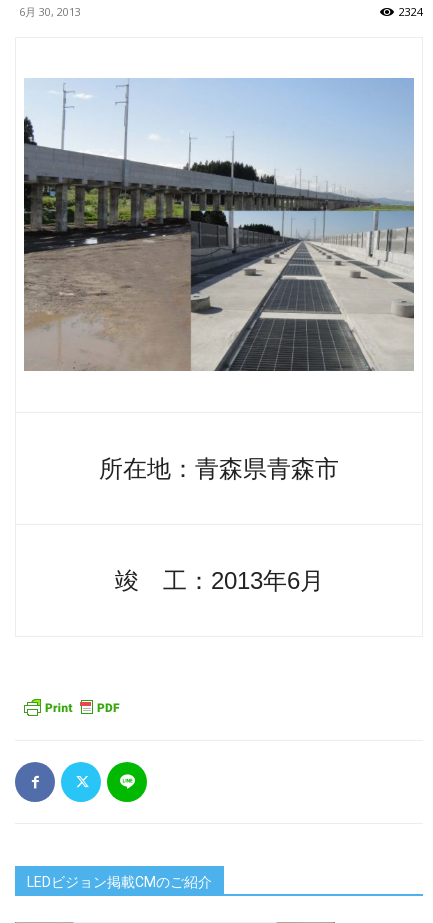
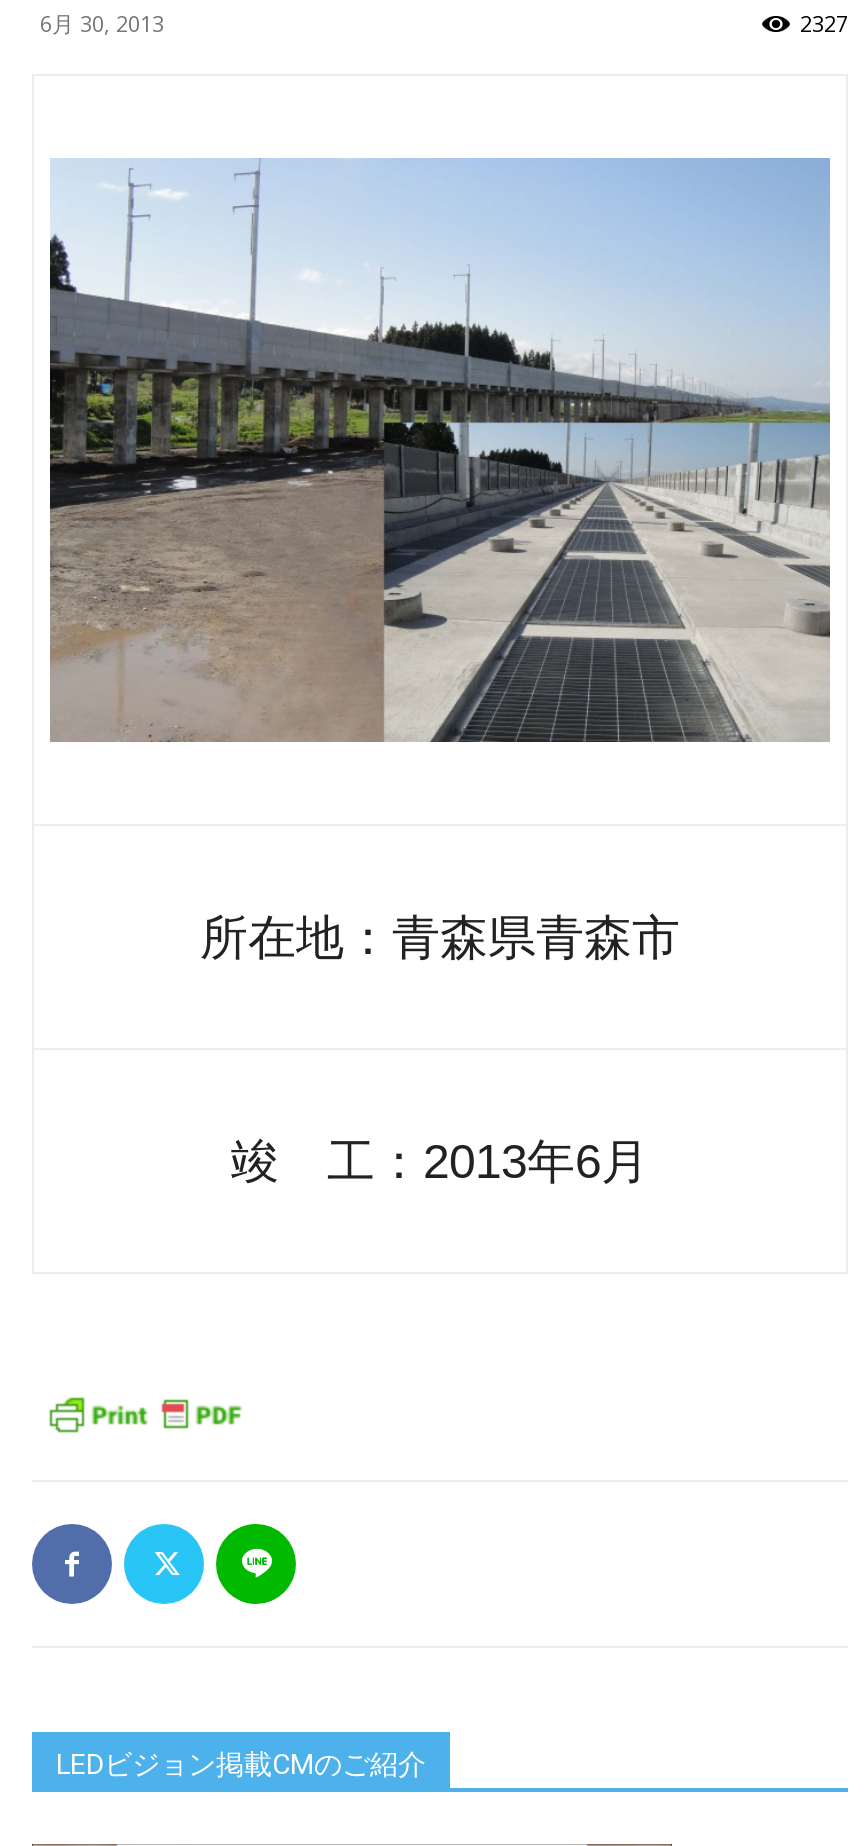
[399,4,423,19] 2324 -> [800,8,848,38] 2327

